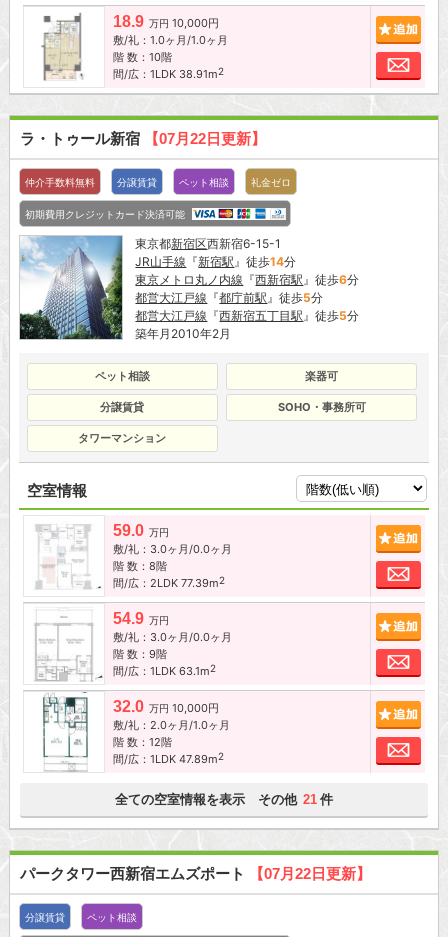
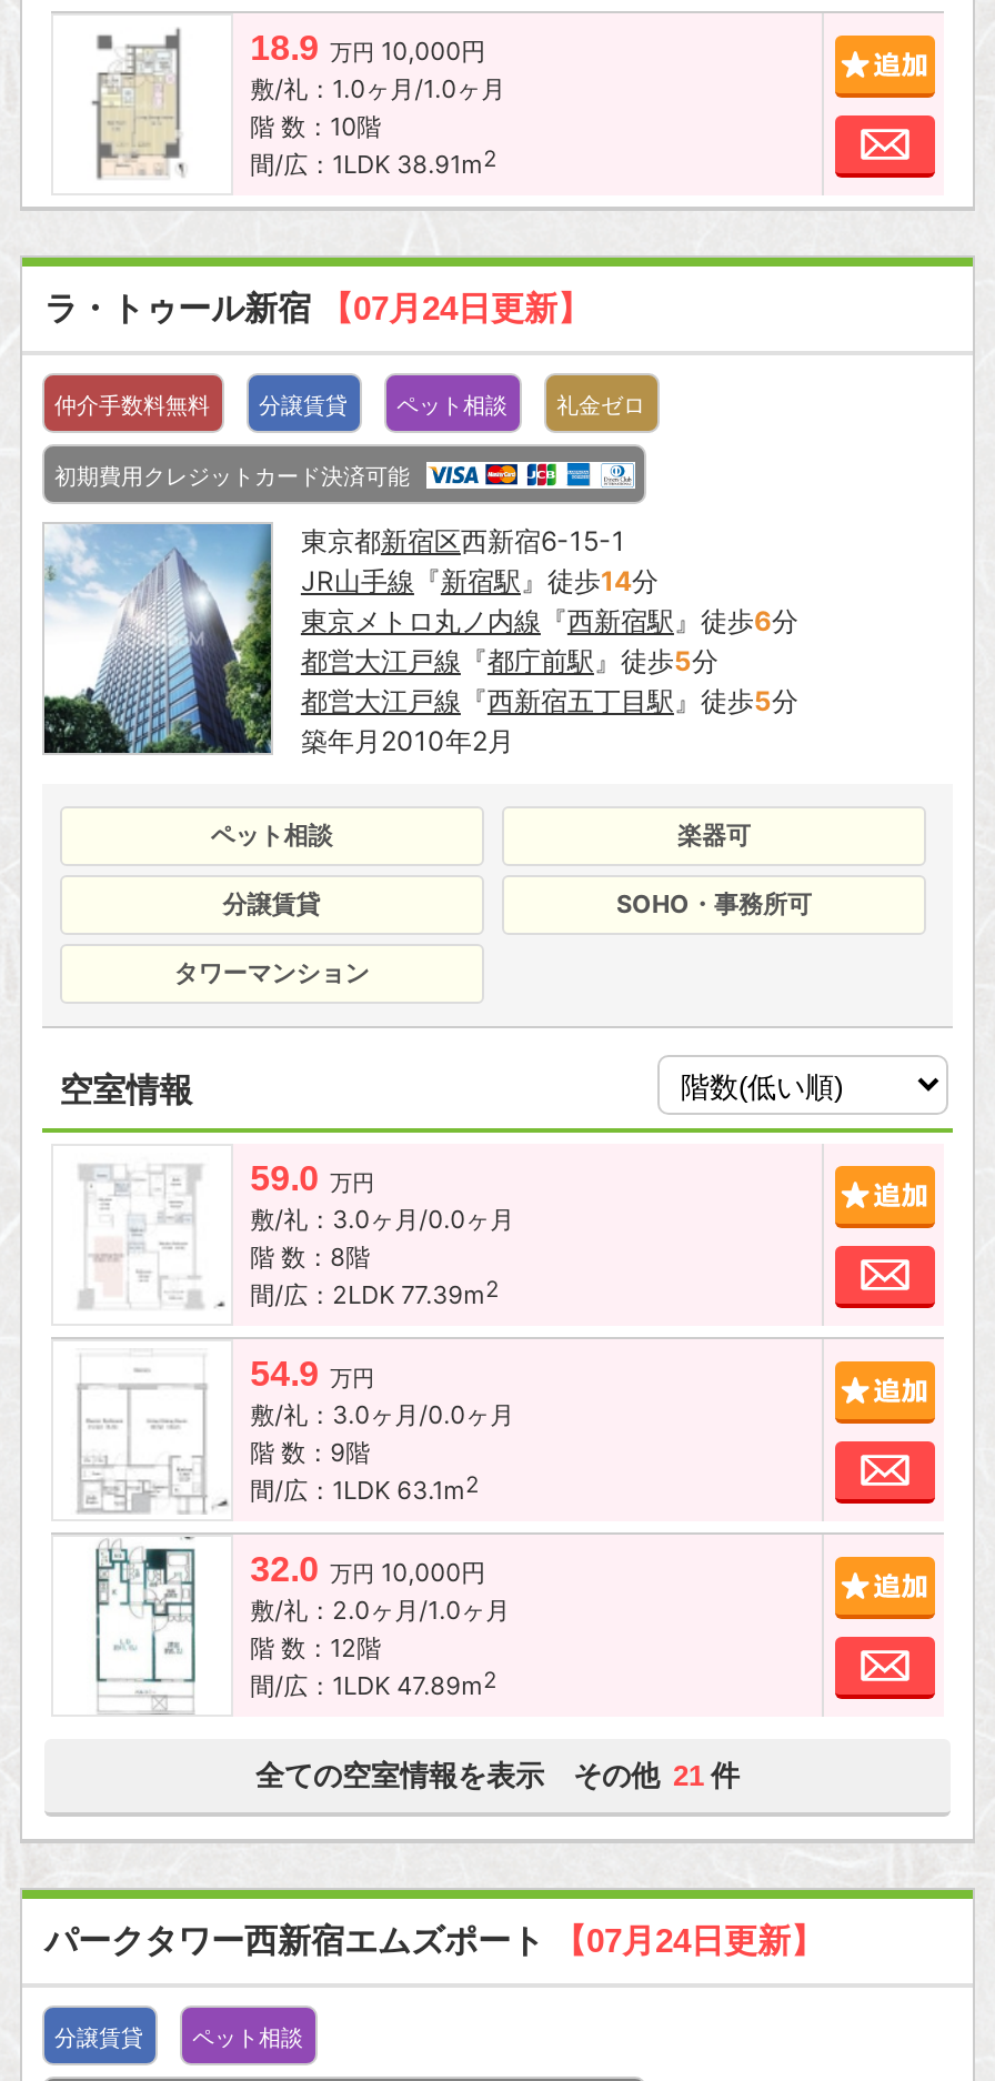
[20,130,266,147] ラ・トゥール新宿【07月22日更新】 -> [44,290,591,328] ラ・トゥール新宿【07月24日更新】
[20,865,371,882] パークタワー西新宿エムズポート【07月22日更新】 -> [44,1922,824,1960] パークタワー西新宿エムズポート【07月24日更新】

